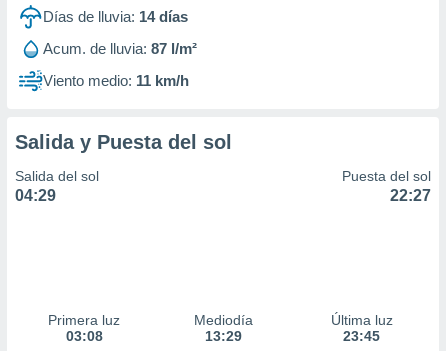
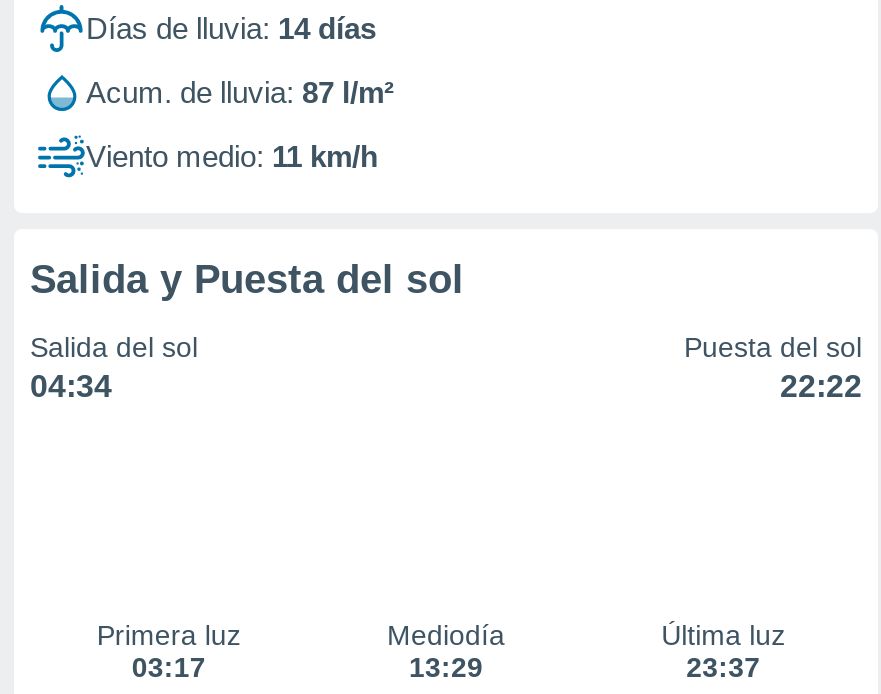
[15,187,56,204] 04:29 -> [30,369,112,403] 04:34
[390,187,431,204] 22:27 -> [780,369,862,403] 22:22
[66,328,103,344] 03:08 -> [132,651,206,683] 03:17
[343,328,380,344] 23:45 -> [686,651,760,683] 23:37

